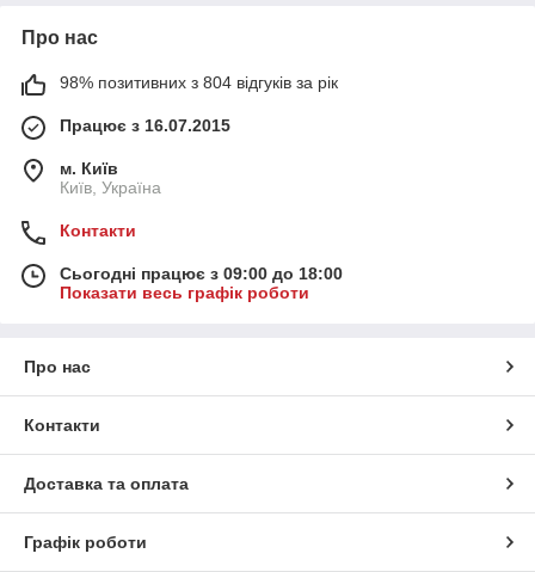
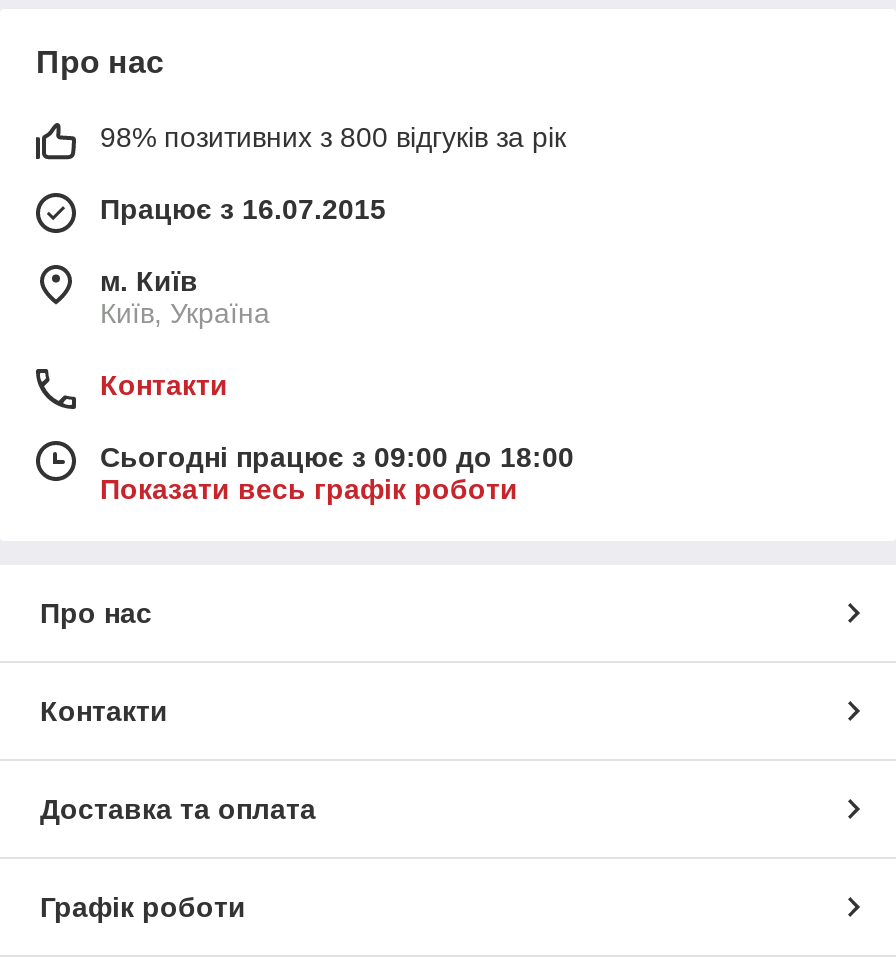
[60,73,338,93] 98% позитивних з 804 відгуків за рік -> [100,122,566,154] 98% позитивних з 800 відгуків за рік

